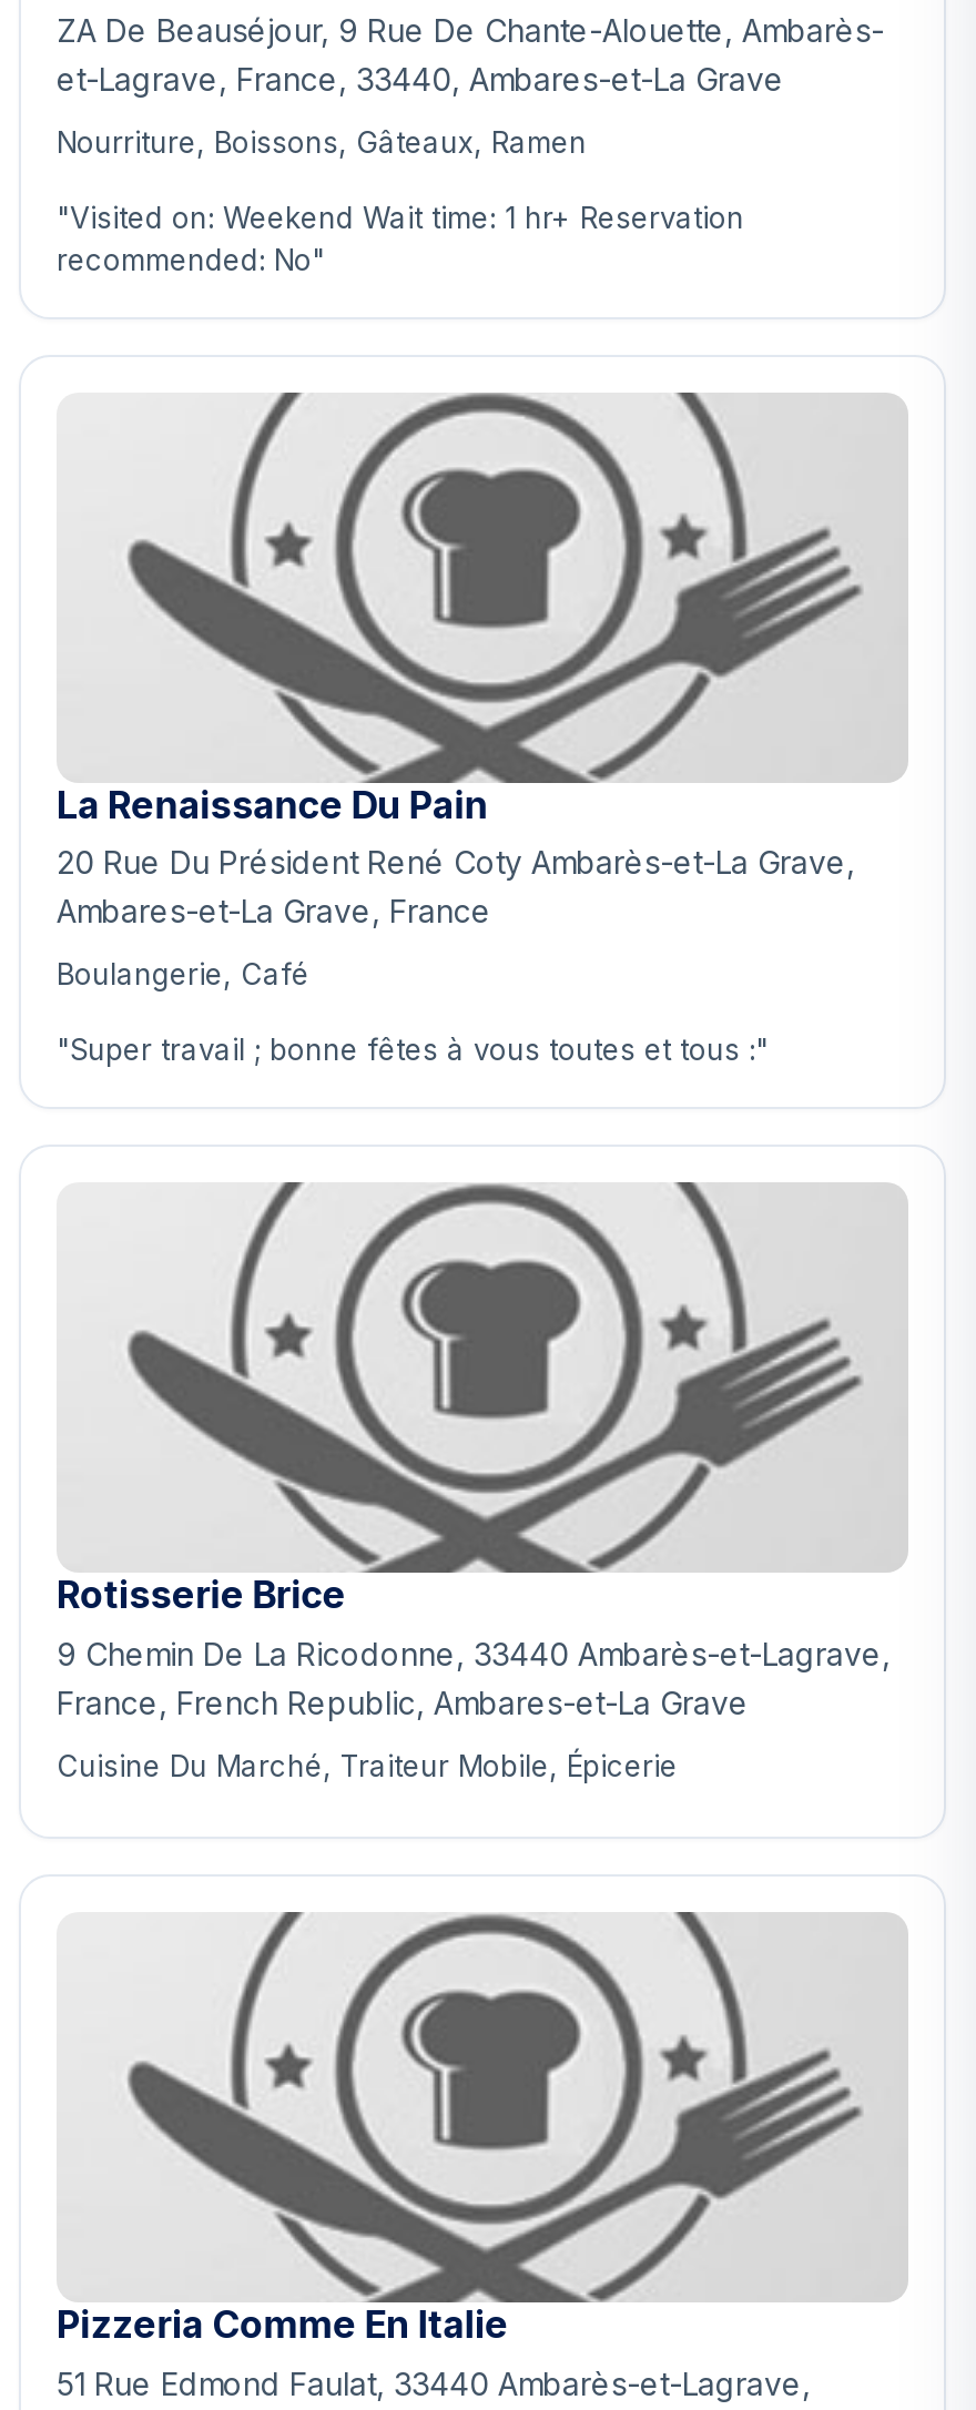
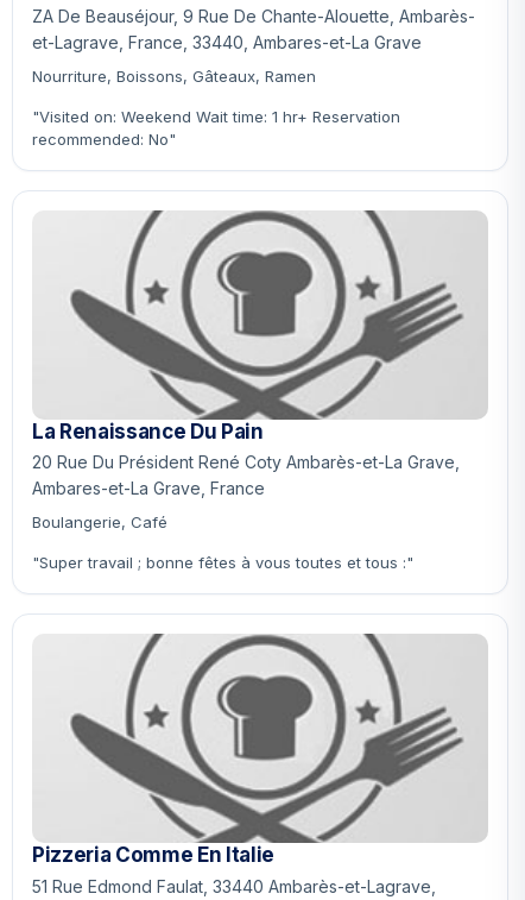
[57,1573,891,1783] Rotisserie Brice | 9 Chemin De La Ricodonne, 33440 Ambarès-et-Lagrave, | France, French Republic, Ambares-et-La Grave | Cuisine Du Marché, Traiteur Mobile, Épicerie -> none

